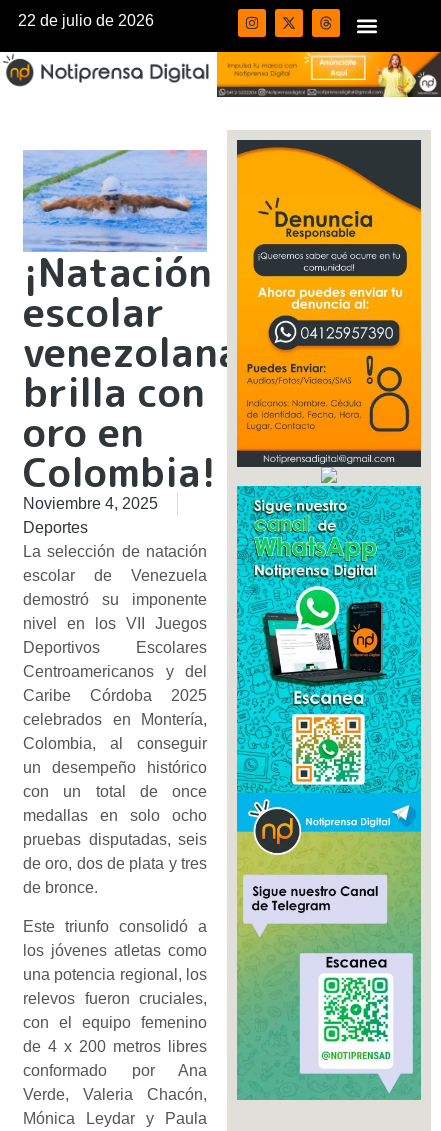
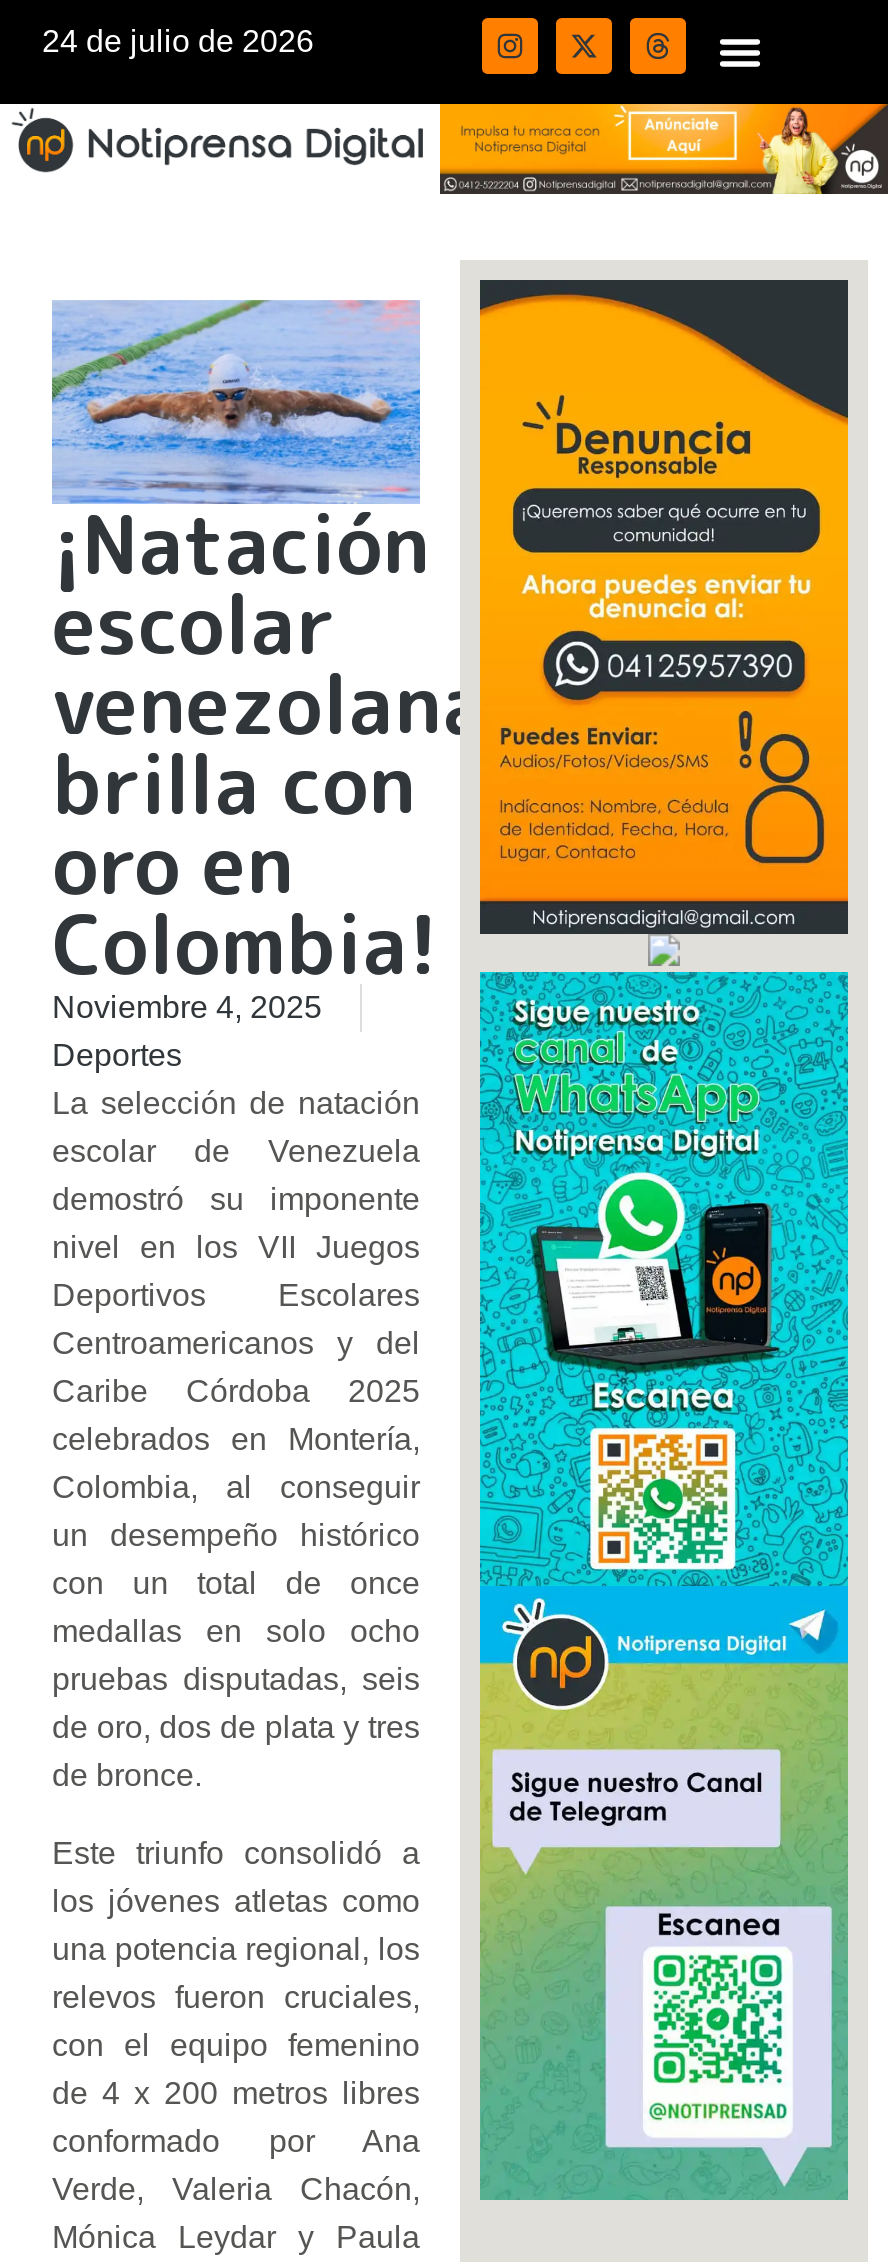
[18,12,154,29] 22 de julio de 2026 -> [42,24,314,58] 24 de julio de 2026

